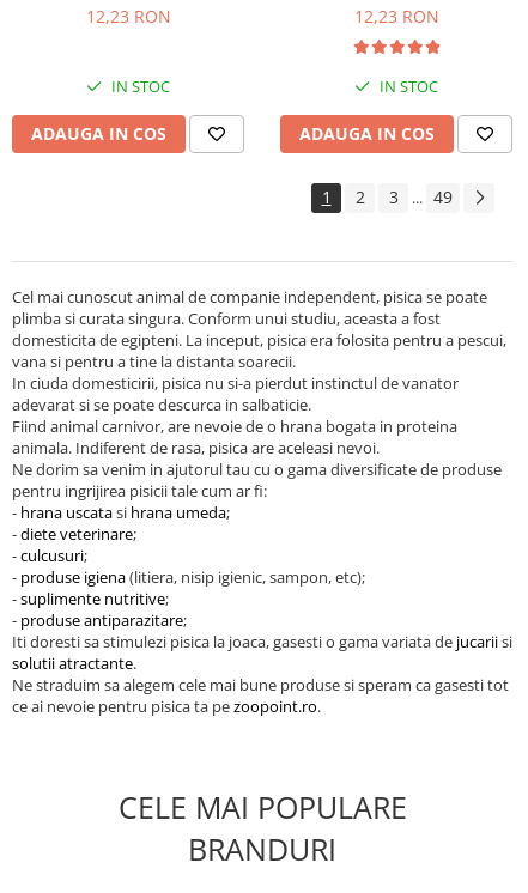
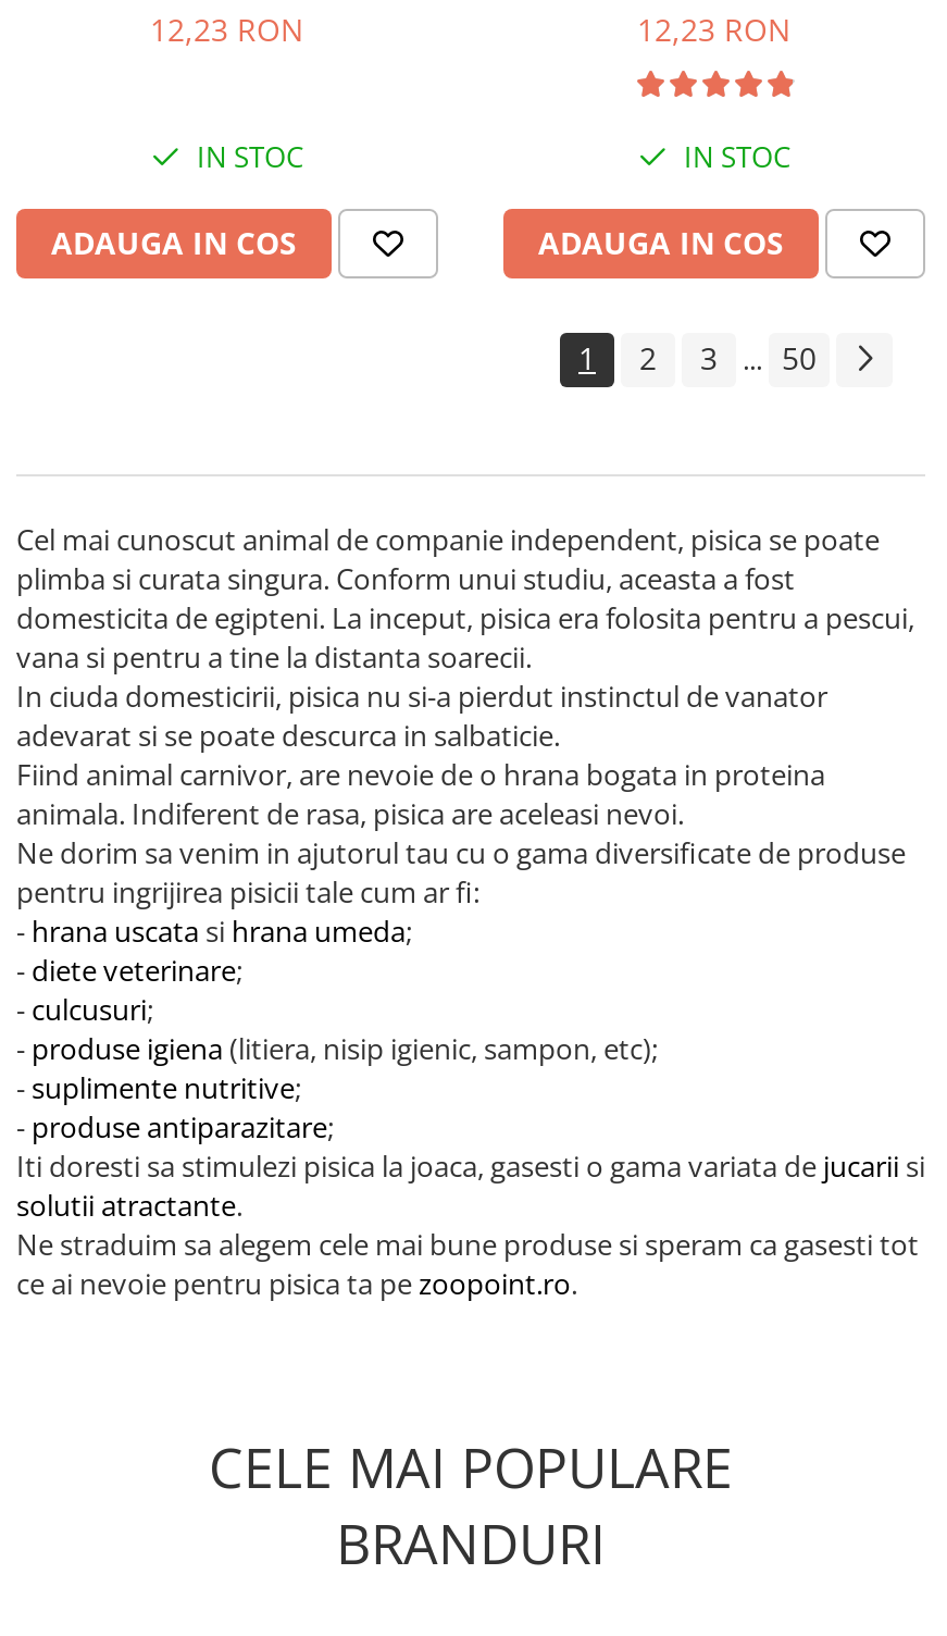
[321,186,453,208] 1 2 3 ... 49 -> [578,337,817,379] 1 2 3 ... 50

